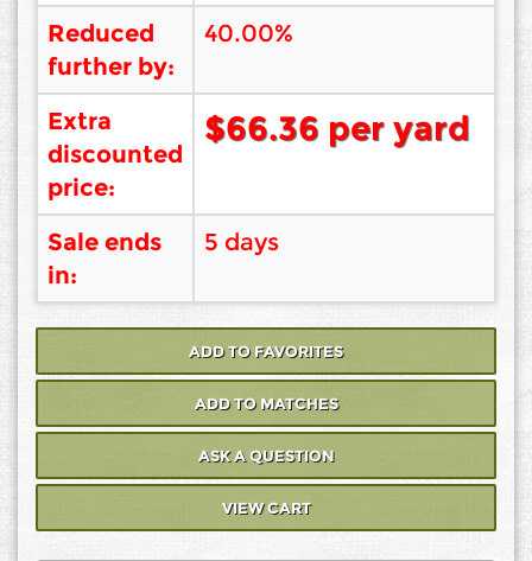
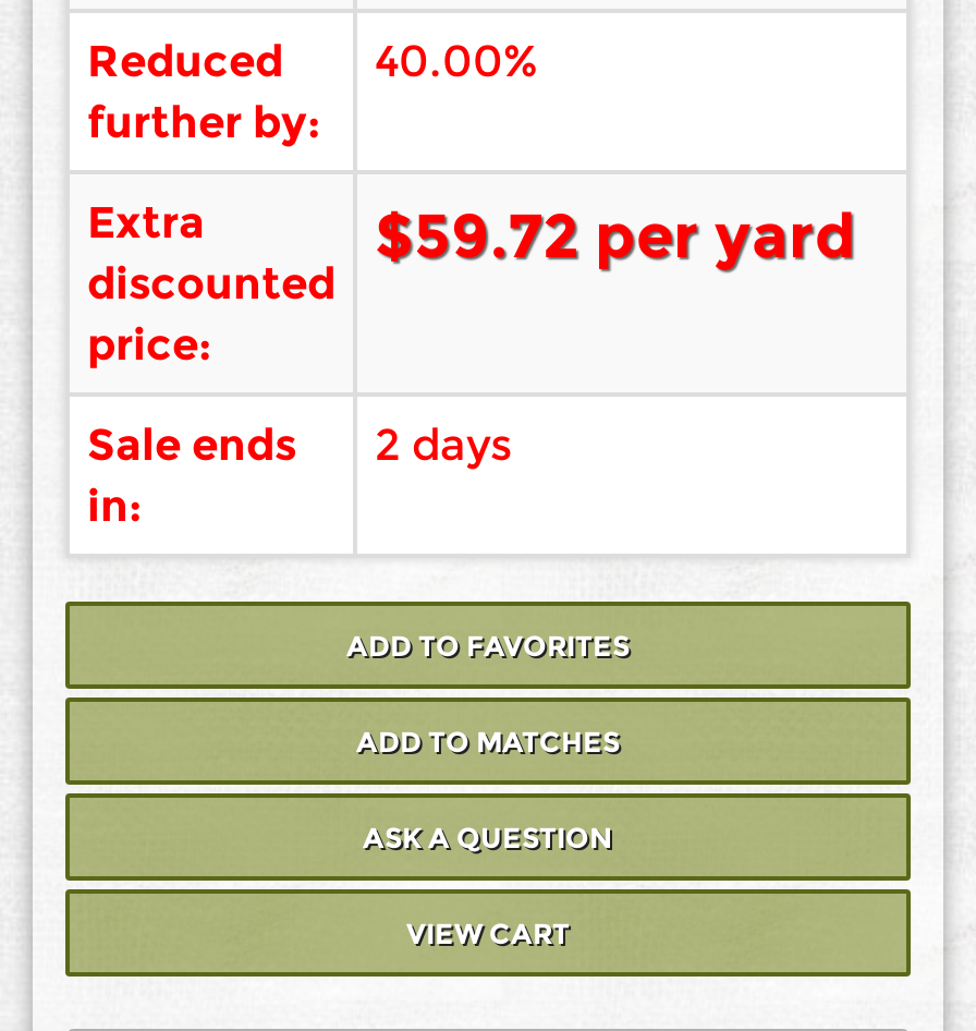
[204,107,470,148] $66.36 per yard -> [375,197,856,271] $59.72 per yard
[47,227,279,256] Sale ends 5 days -> [87,417,512,470] Sale ends 2 days

